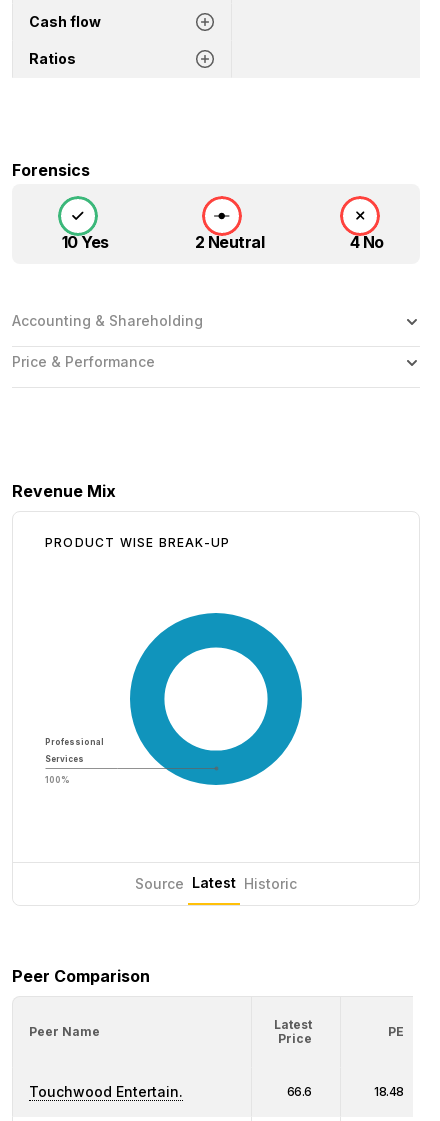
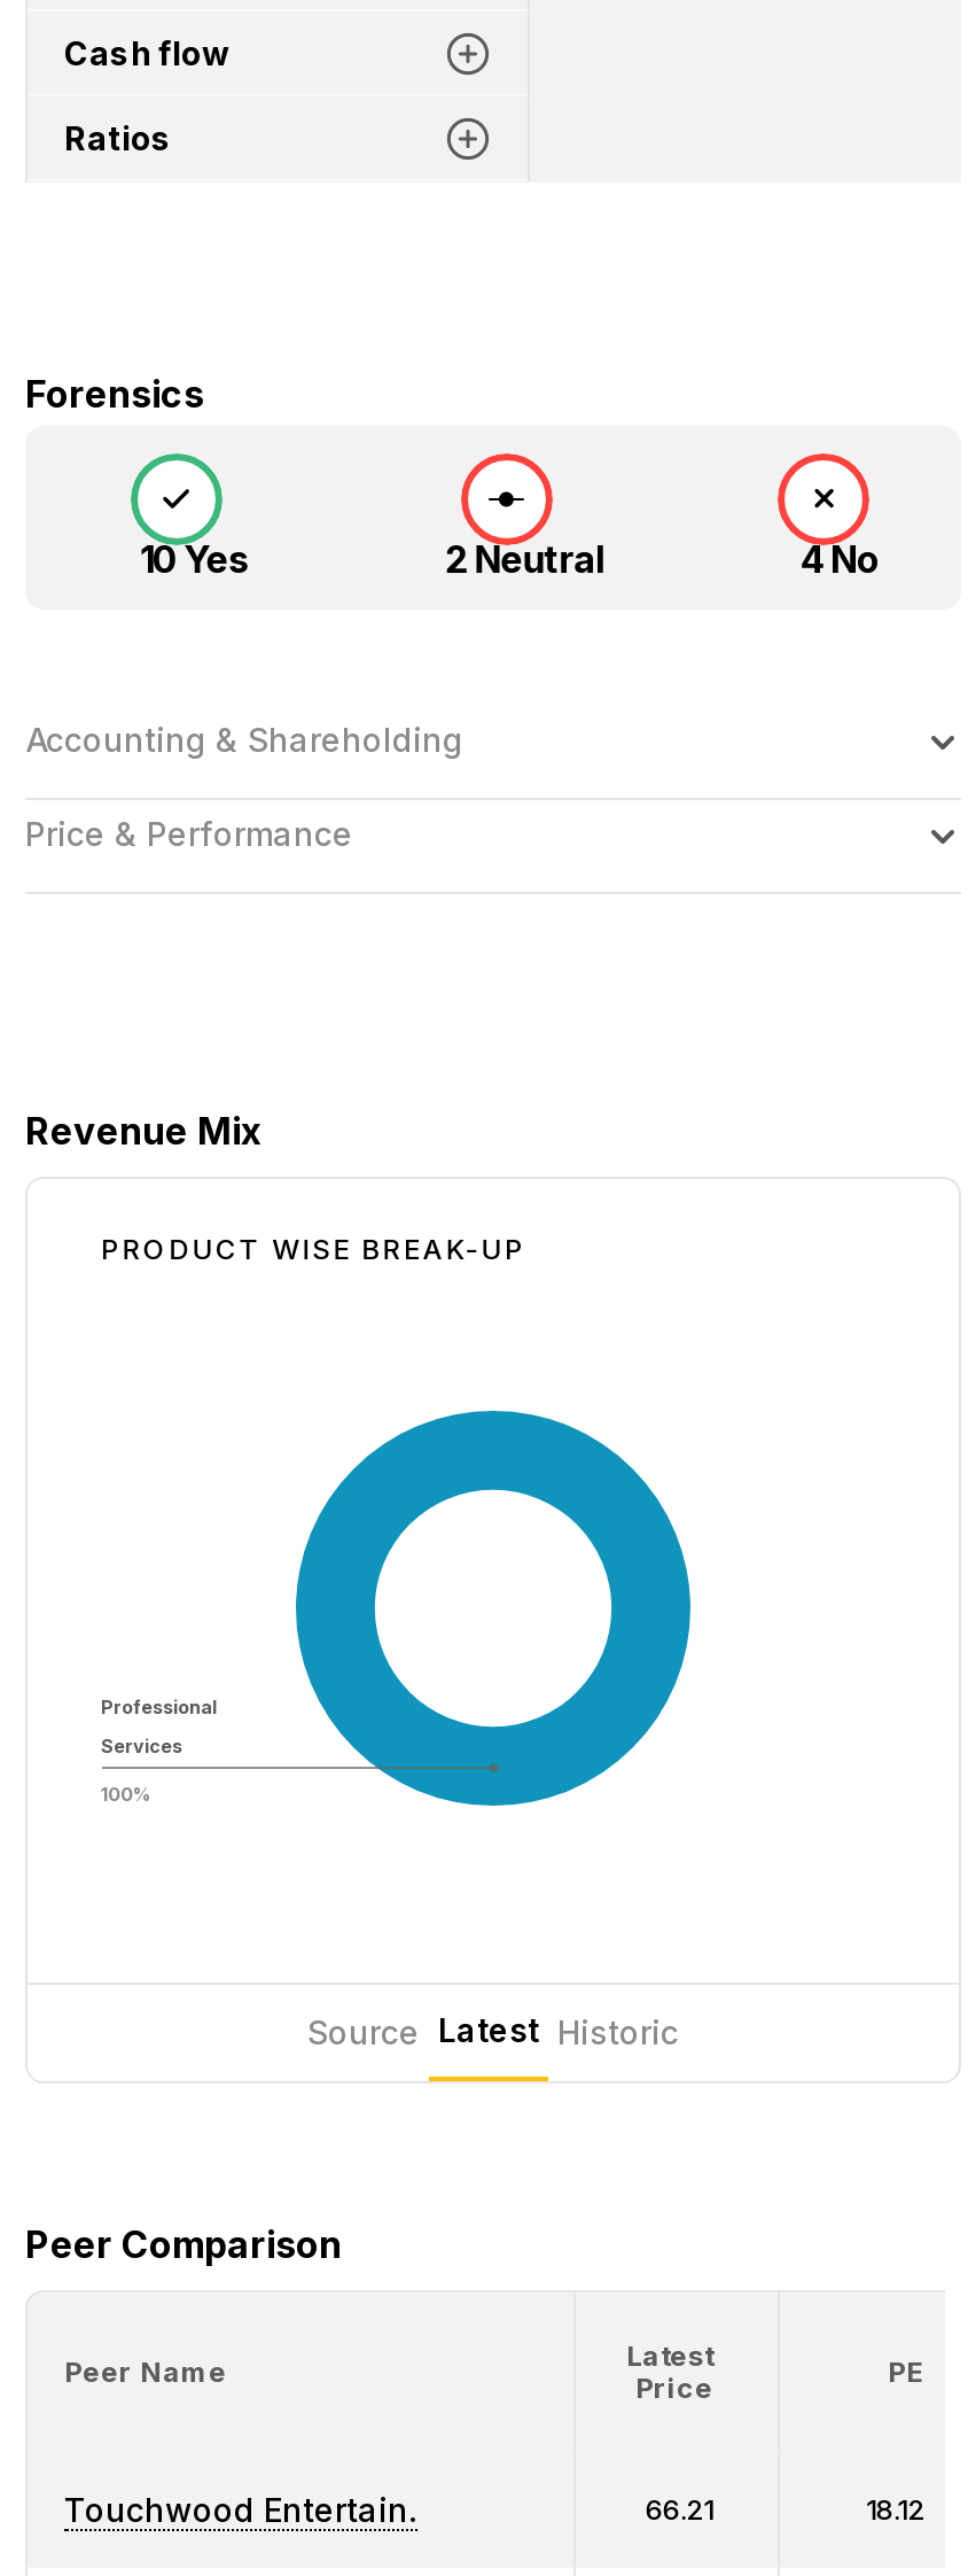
[287,1084,312,1099] 66.6 -> [645,2492,713,2527] 66.21
[374,1084,404,1099] 18.48 -> [866,2492,924,2527] 18.12

